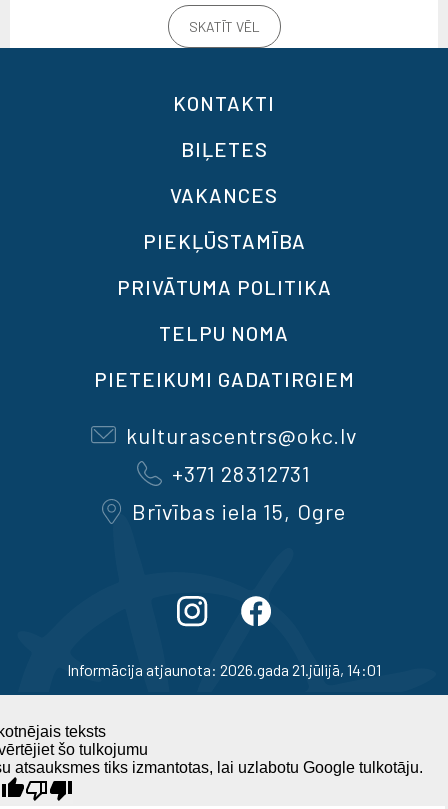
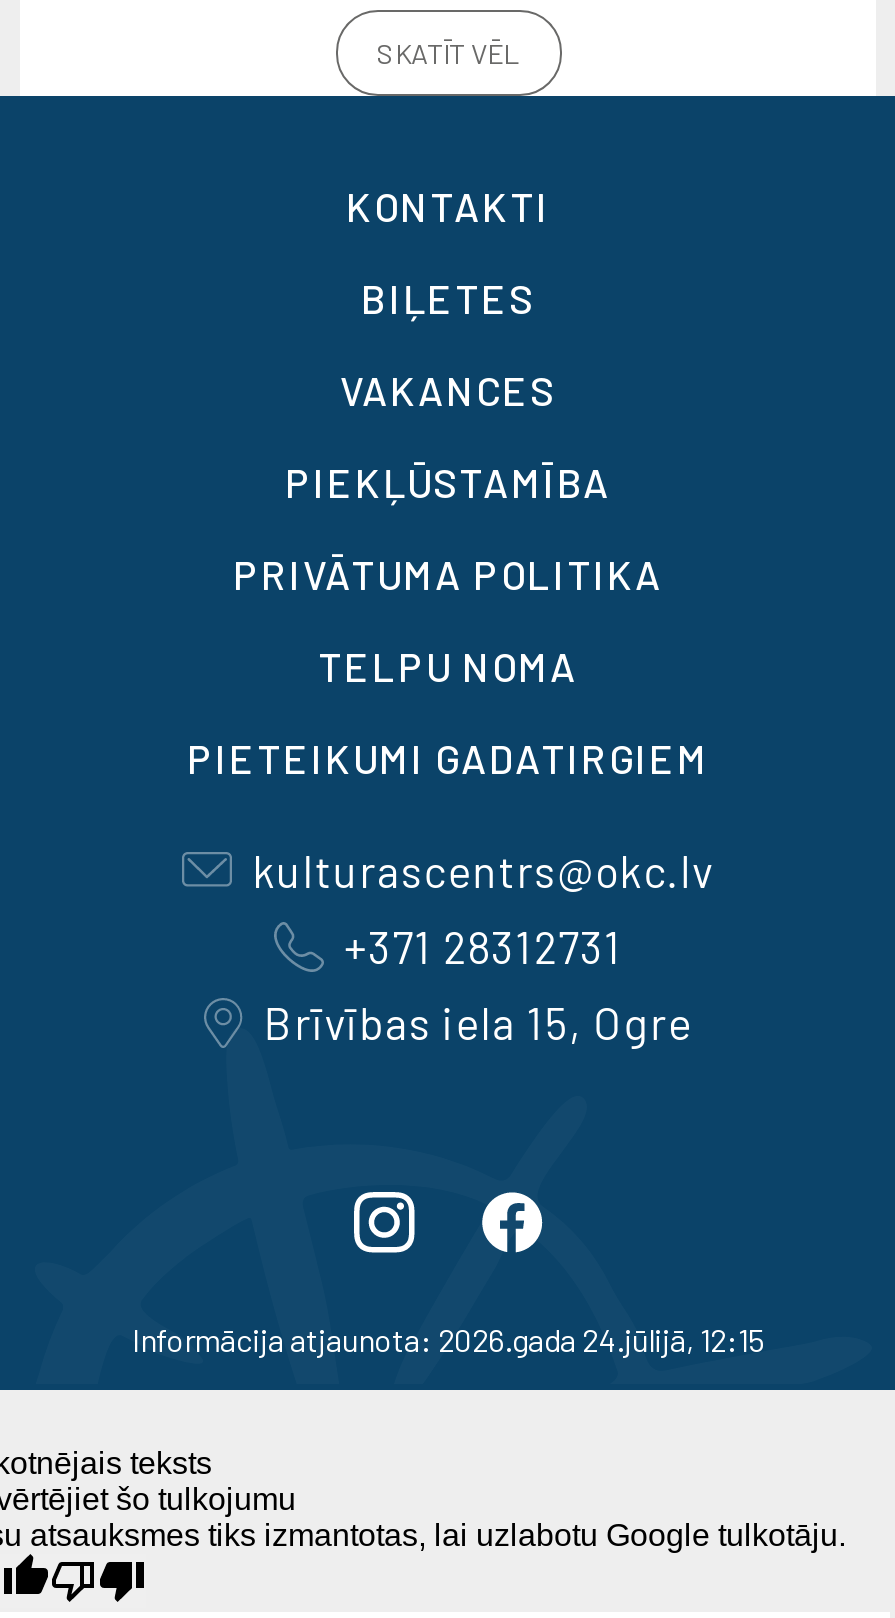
[67,660,381,679] Informācija atjaunota: 2026.gada 21.jūlijā, 14:01 -> [132,1320,764,1358] Informācija atjaunota: 2026.gada 24.jūlijā, 12:15

